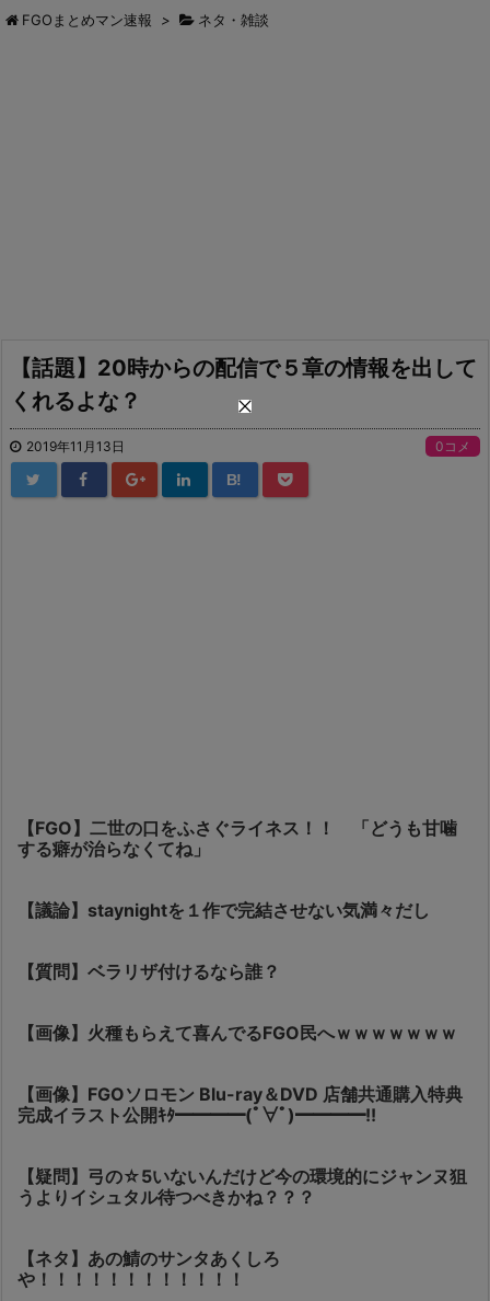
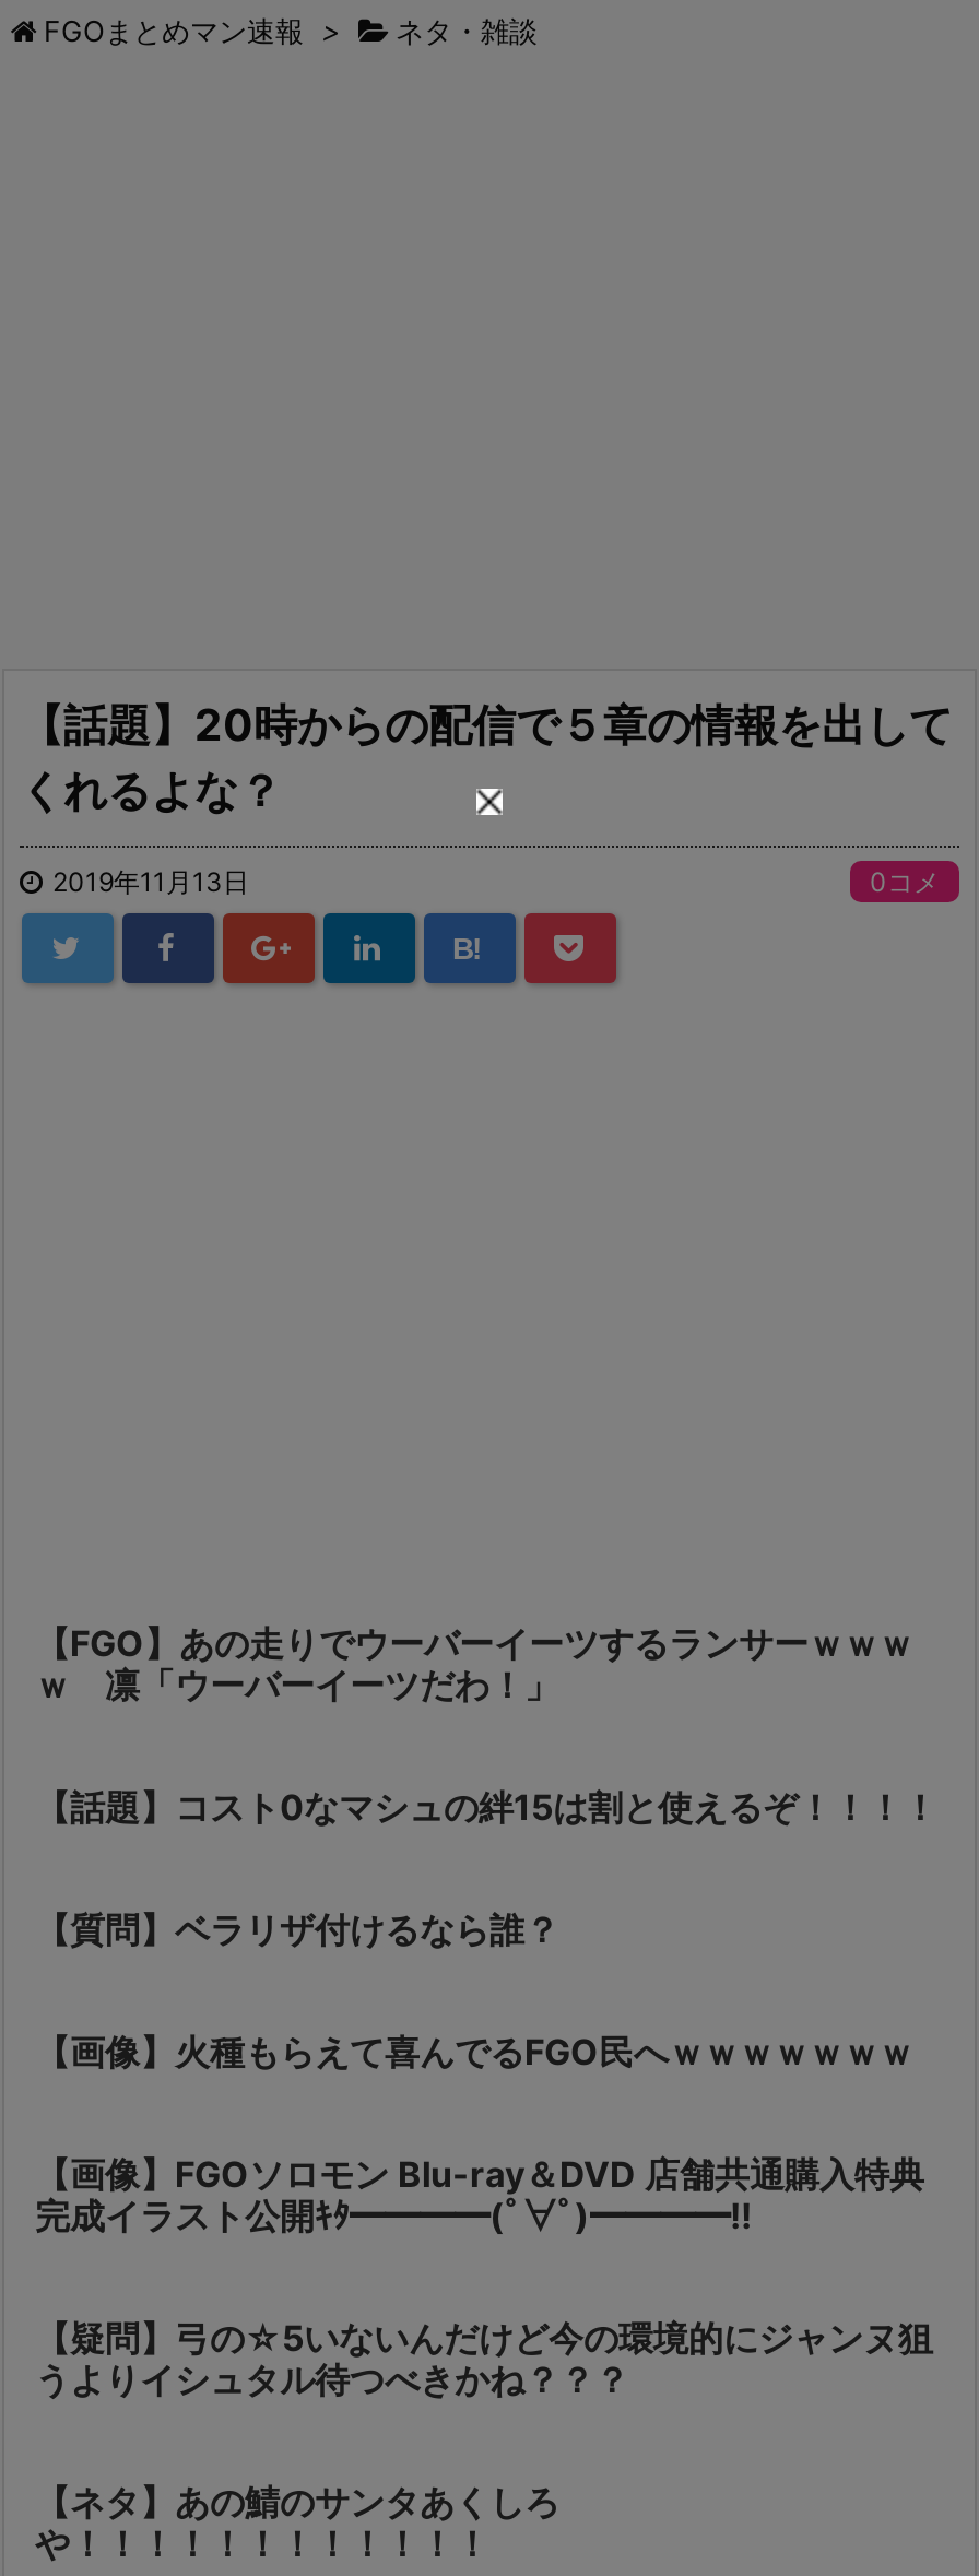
[17,817,457,860] 【FGO】二世の口をふさぐライネス！！ 「どうも甘噛 | する癖が治らなくてね」 -> [35,1621,913,1706] 【FGO】あの走りでウーバーイーツするランサーｗｗｗ | ｗ 凛「ウーバーイーツだわ！」
[17,899,430,921] 【議論】staynightを１作で完結させない気満々だし -> [35,1785,937,1829] 【話題】コスト0なマシュの絆15は割と使えるぞ！！！！

